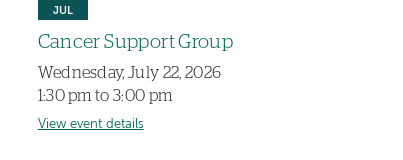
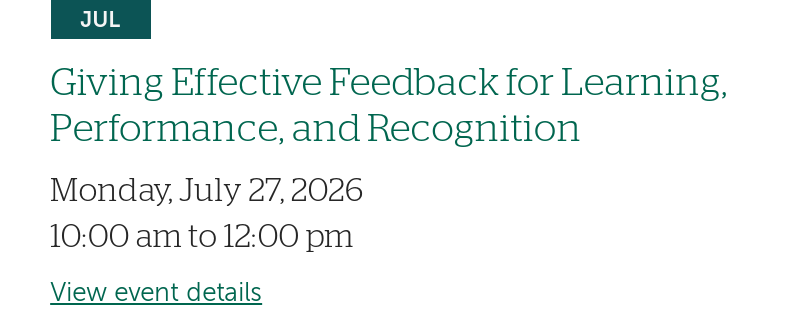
[38,33,233,52] Cancer Support Group -> [50,66,728,150] Giving Effective Feedback for Learning, | Performance, and Recognition
[38,65,221,104] Wednesday, July 22, 2026 | 1:30 pm to 3:00 pm -> [50,175,364,252] Monday, July 27, 2026 | 10:00 am to 12:00 pm

